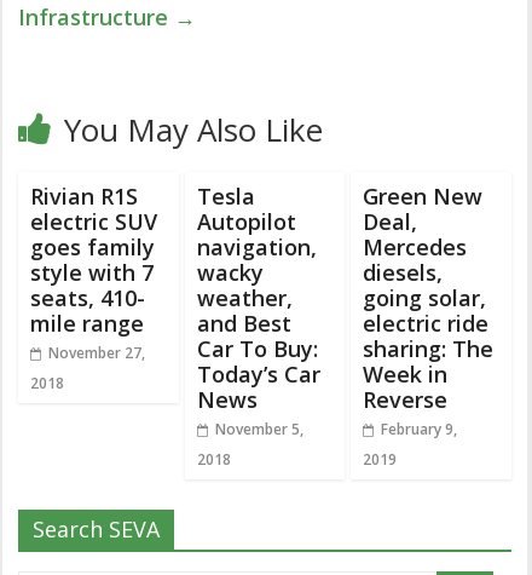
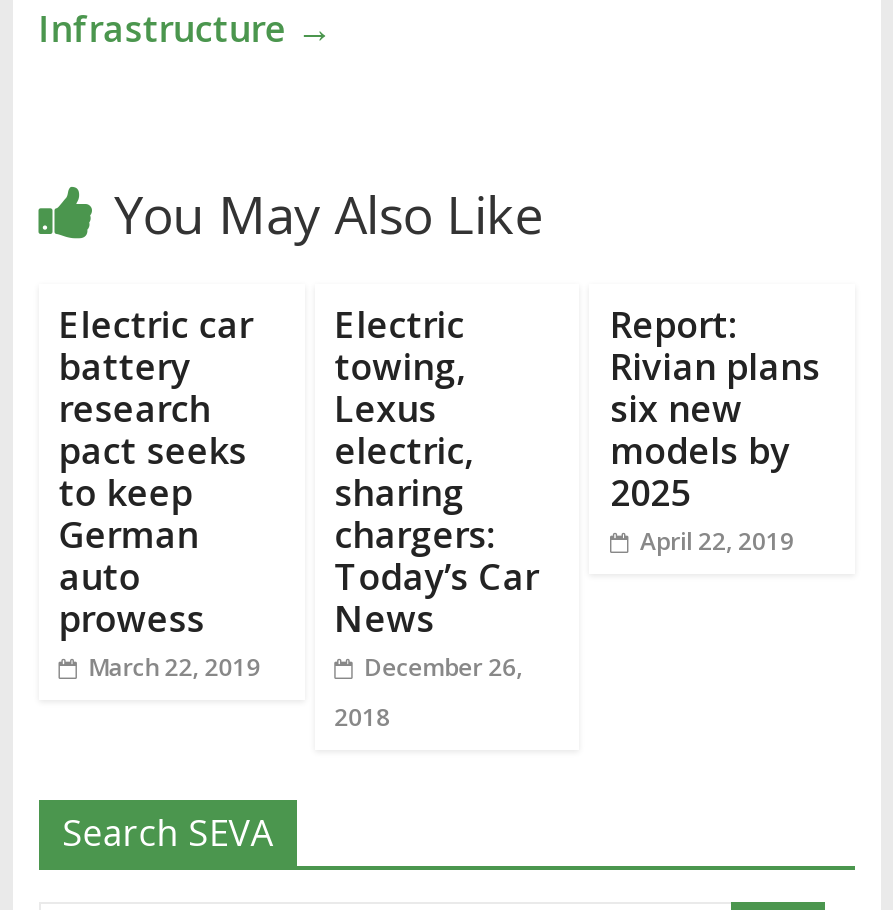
[30,182,157,393] Rivian R1S | electric SUV | goes family | style with 7 | seats, 410- | mile range | November 27, | 2018 -> [59,300,261,684] Electric car | battery | research | pact seeks | to keep | German | auto | prowess | March 22, 2019
[197,182,318,363] Tesla | Autopilot | navigation, | wacky | weather, | and Best | Car To Buy: -> [334,300,494,558] Electric | towing, | Lexus | electric, | sharing | chargers:
[363,182,494,470] Green New | Deal, | Mercedes | diesels, | going solar, | electric ride | sharing: The | Week in | Reverse | February 9, | 2019 -> [610,300,820,558] Report: | Rivian plans | six new | models by | 2025 | April 22, 2019
[215,419,303,439] November 5, -> [364,650,522,684] December 26,

